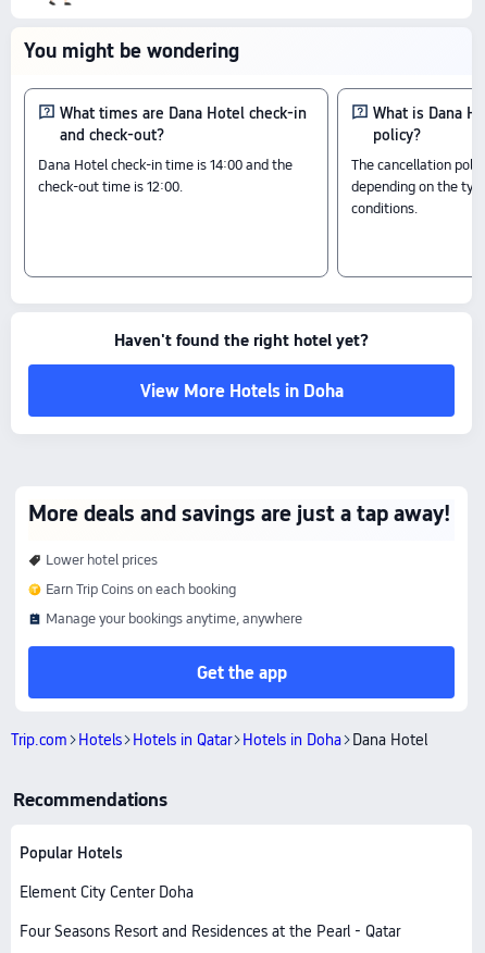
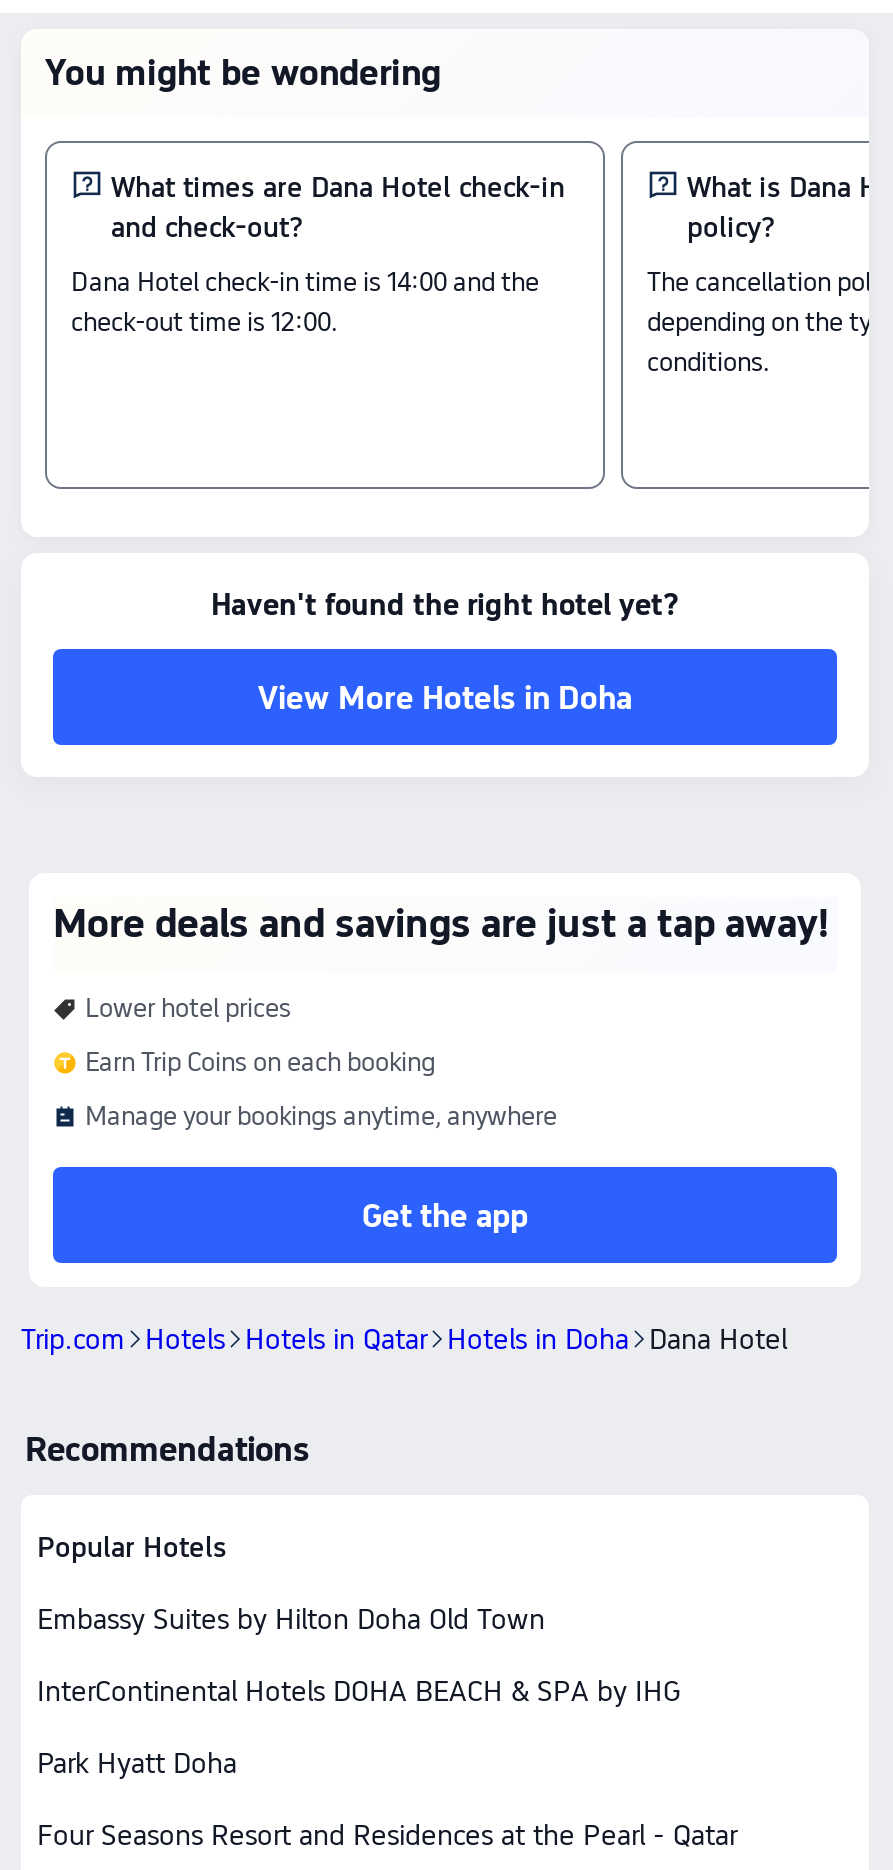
[20,883,194,901] Element City Center Doha -> [37,1603,681,1779] Embassy Suites by Hilton Doha Old Town | InterContinental Hotels DOHA BEACH & SPA by IHG | Park Hyatt Doha

